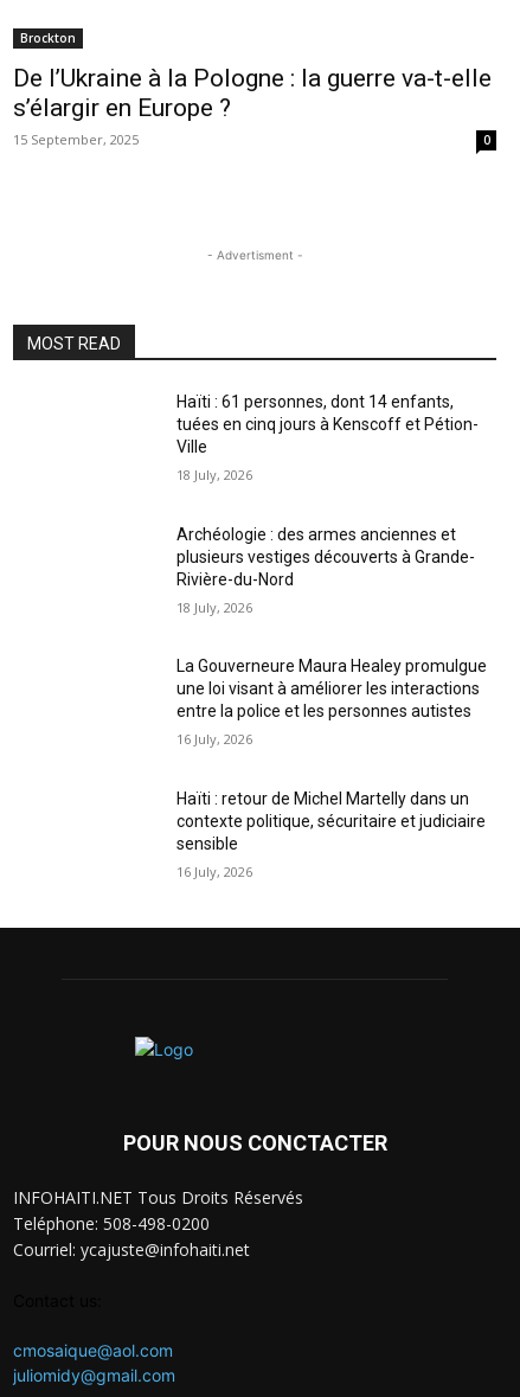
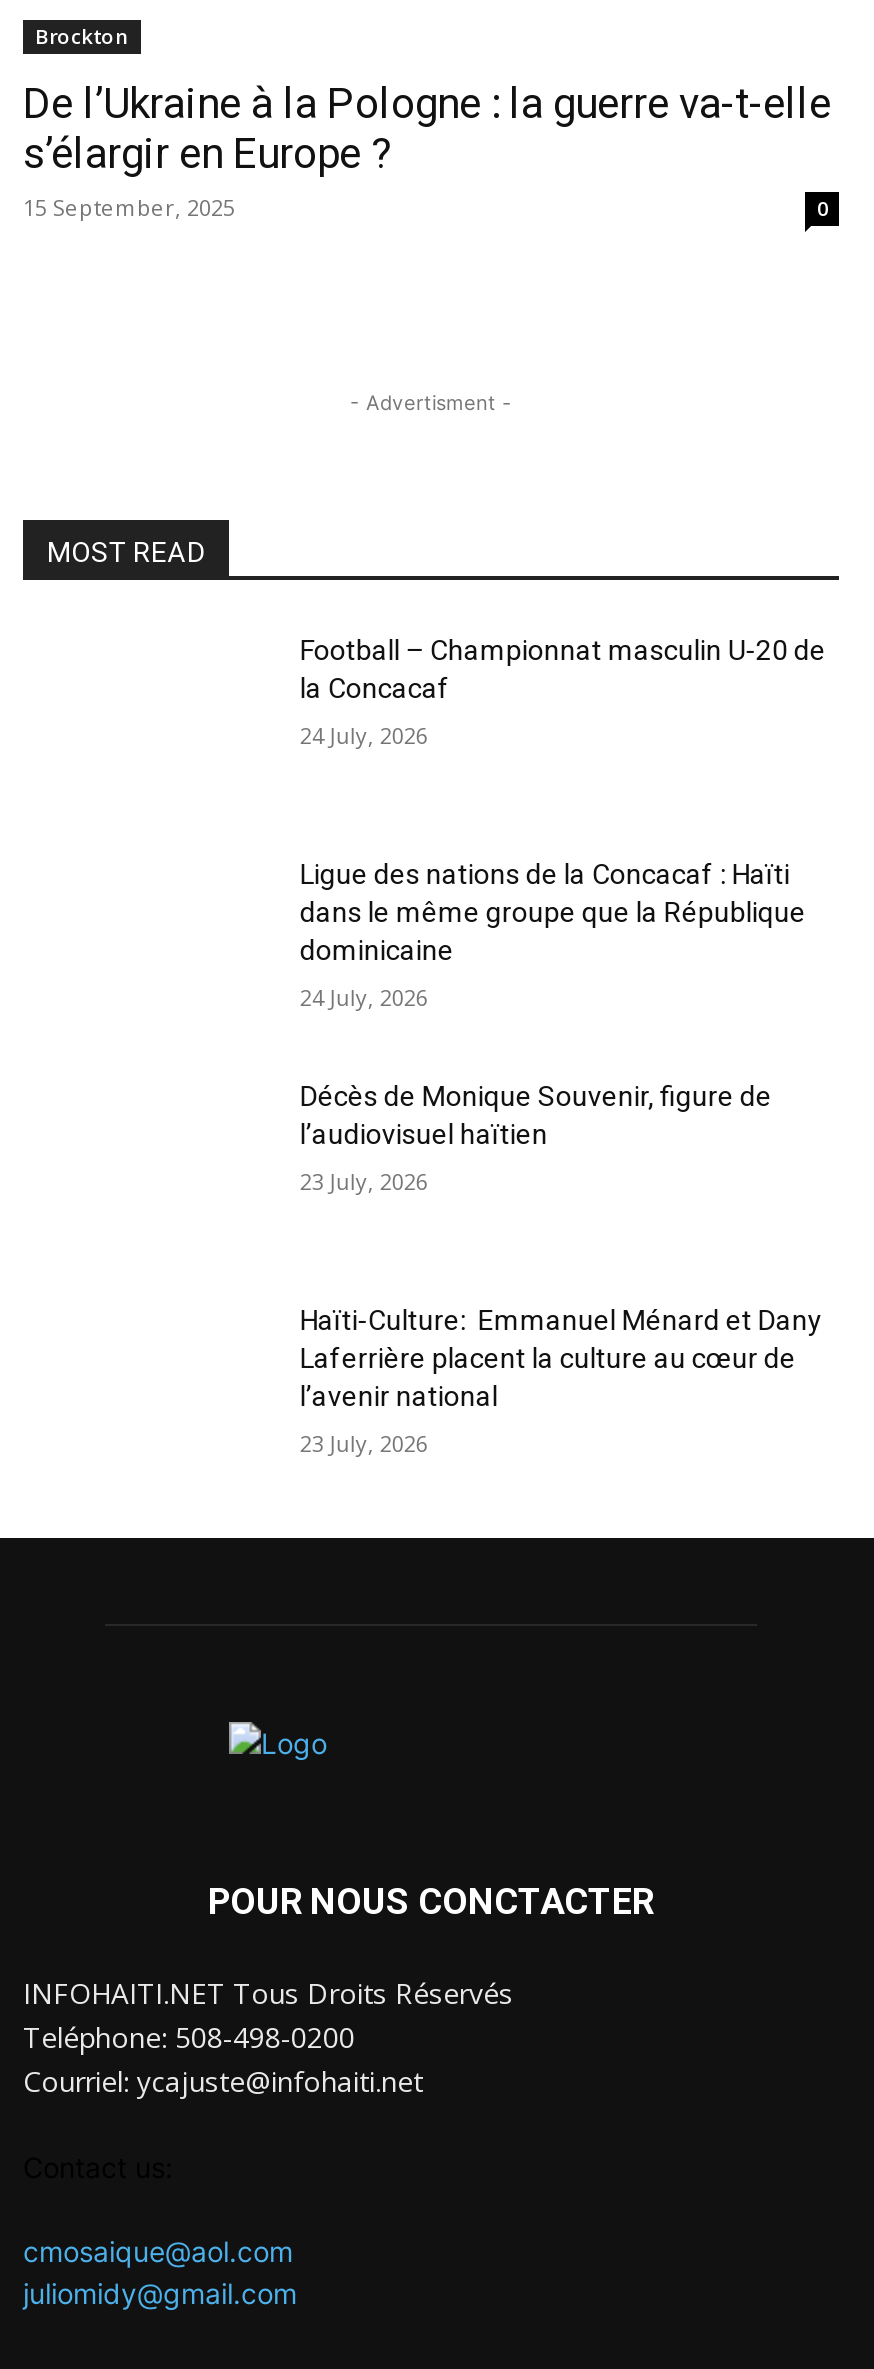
[177,392,479,456] Haïti : 61 personnes, dont 14 enfants, | tuées en cinq jours à Kenscoff et Pétion- | Ville -> [300,634,826,704] Football – Championnat masculin U-20 de | la Concacaf
[177,466,253,483] 18 July, 2026 -> [300,720,428,750] 24 July, 2026
[177,525,475,589] Archéologie : des armes anciennes et | plusieurs vestiges découverts à Grande- | Rivière-du-Nord -> [300,857,806,965] Ligue des nations de la Concacaf : Haïti | dans le même groupe que la République | dominicaine
[177,598,253,616] 18 July, 2026 -> [300,981,428,1011] 24 July, 2026
[177,657,487,721] La Gouverneure Maura Healey promulgue | une loi visant à améliorer les interactions | entre la police et les personnes autistes -> [300,1081,772,1151] Décès de Monique Souvenir, figure de | l’audiovisuel haïtien
[177,730,253,748] 16 July, 2026 -> [300,1167,428,1197] 23 July, 2026
[177,789,486,853] Haïti : retour de Michel Martelly dans un | contexte politique, sécuritaire et judiciaire | sensible -> [300,1304,822,1412] Haïti-Culture: Emmanuel Ménard et Dany | Laferrière placent la culture au cœur de | l’avenir national
[177,863,253,880] 16 July, 2026 -> [300,1428,428,1458] 23 July, 2026

